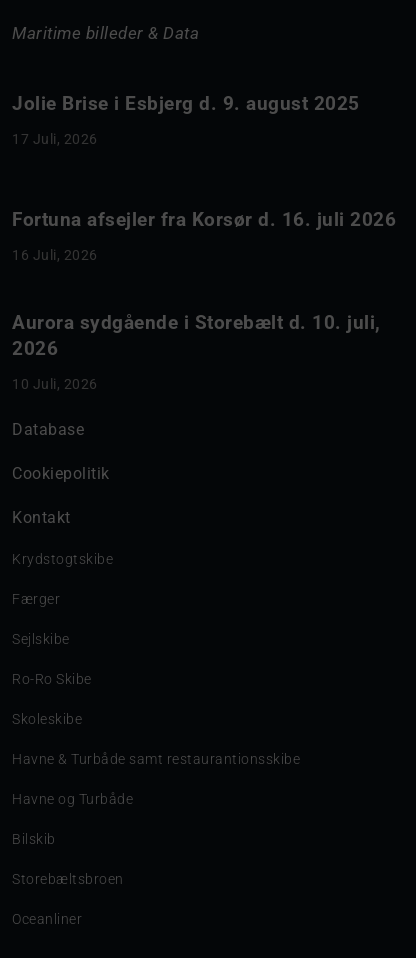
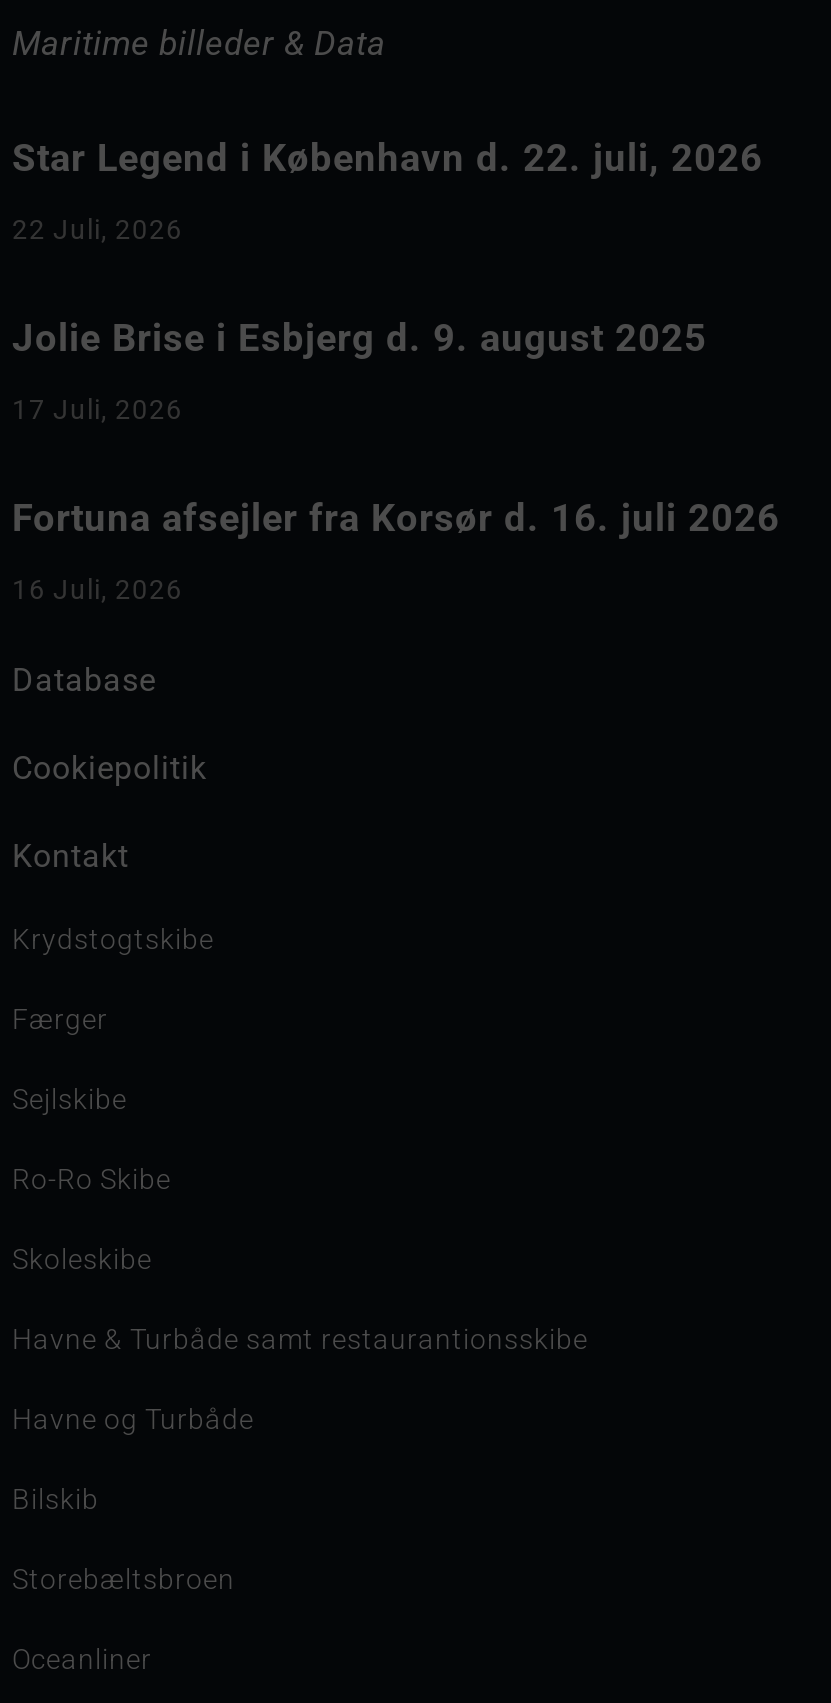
none -> [12,135,763,245] Star Legend i København d. 22. juli, 2026 | 22 Juli, 2026
moved [12,92,359,147] -> [12,315,707,425]: Jolie Brise i Esbjerg d. 9. august 2025 | 17 Juli, 2026
moved [12,208,396,263] -> [12,495,780,605]: Fortuna afsejler fra Korsør d. 16. juli 2026 | 16 Juli, 2026
[12,311,380,392] Aurora sydgående i Storebælt d. 10. juli, | 2026 | 10 Juli, 2026 -> none

